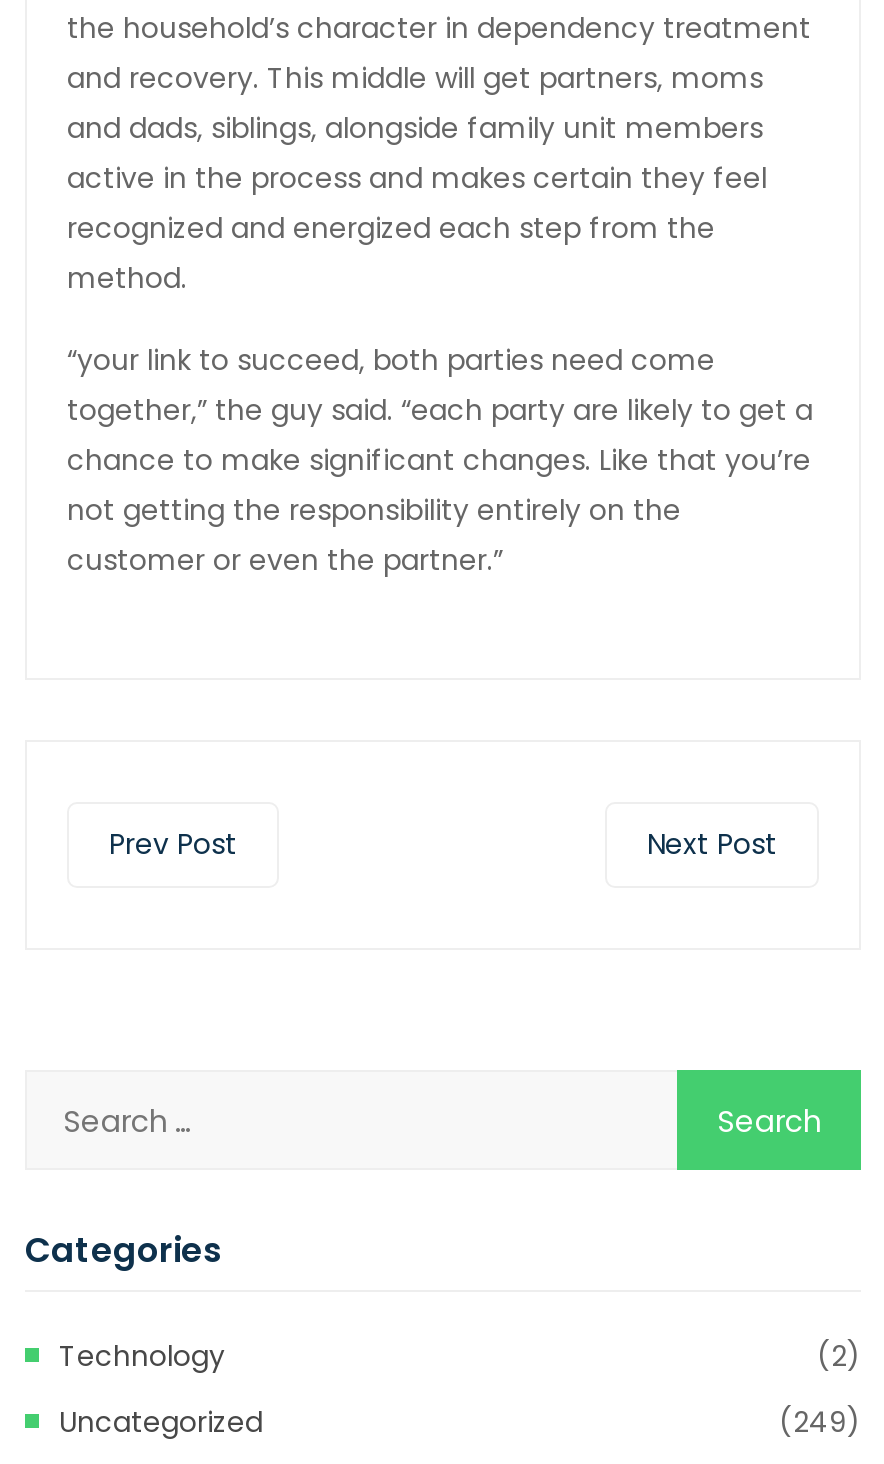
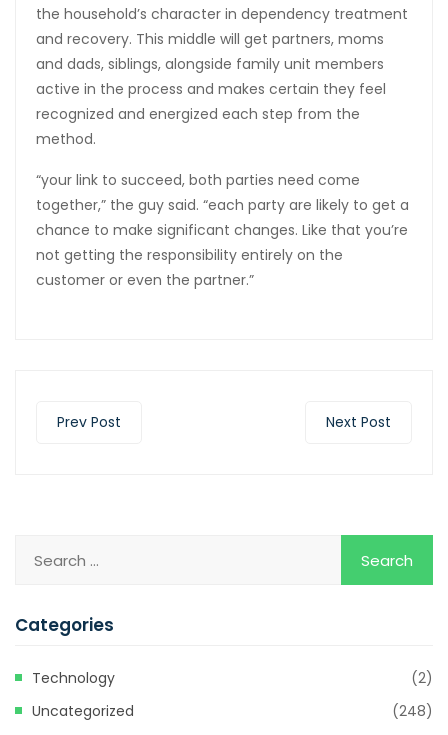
[779,1402,861,1442] (249) -> [392,701,433,721] (248)

